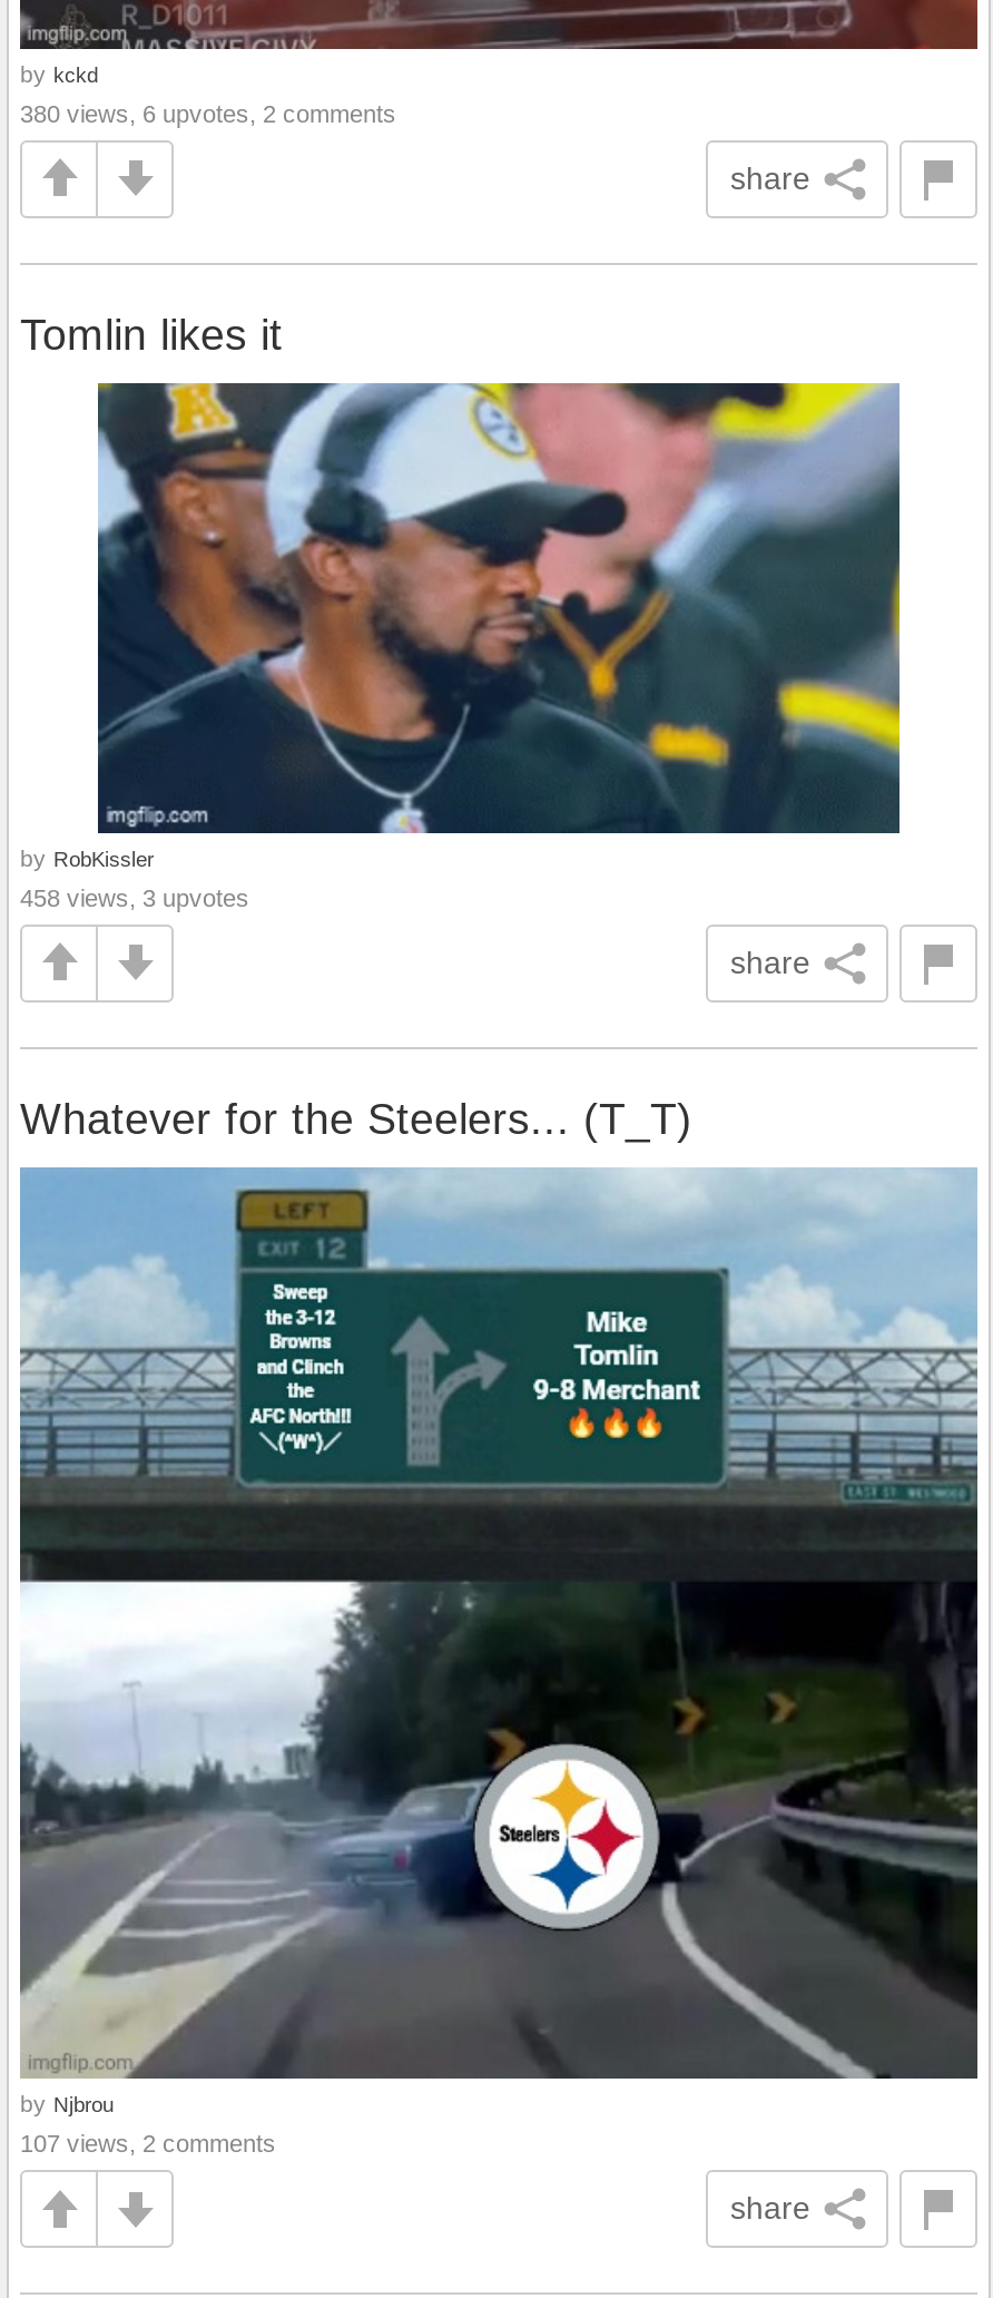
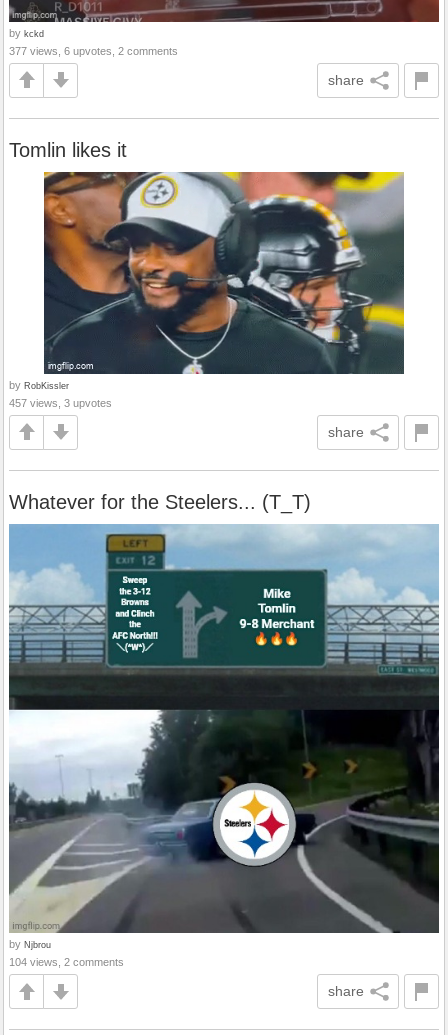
[20,100,396,127] 380 views, 6 upvotes, 2 comments -> [9,45,178,57] 377 views, 6 upvotes, 2 comments
[20,381,902,911] [image] | 458 views, 3 upvotes -> [9,171,405,409] [image] | 457 views, 3 upvotes
[20,2131,276,2158] 107 views, 2 comments -> [9,956,124,968] 104 views, 2 comments

